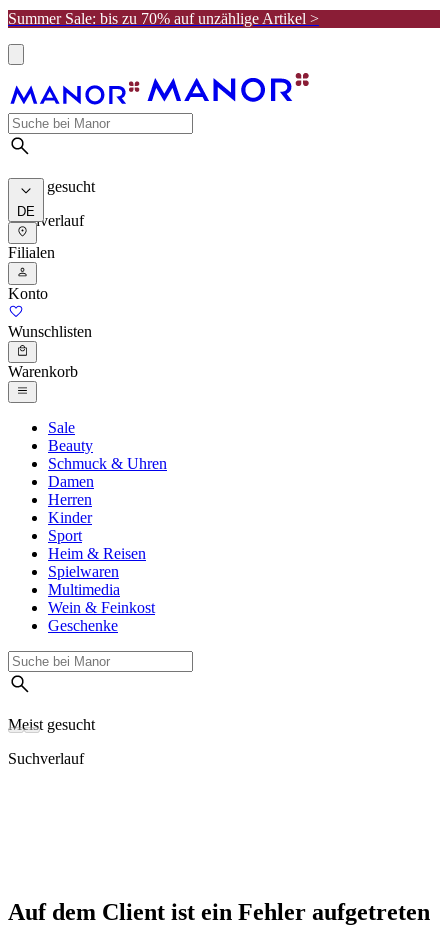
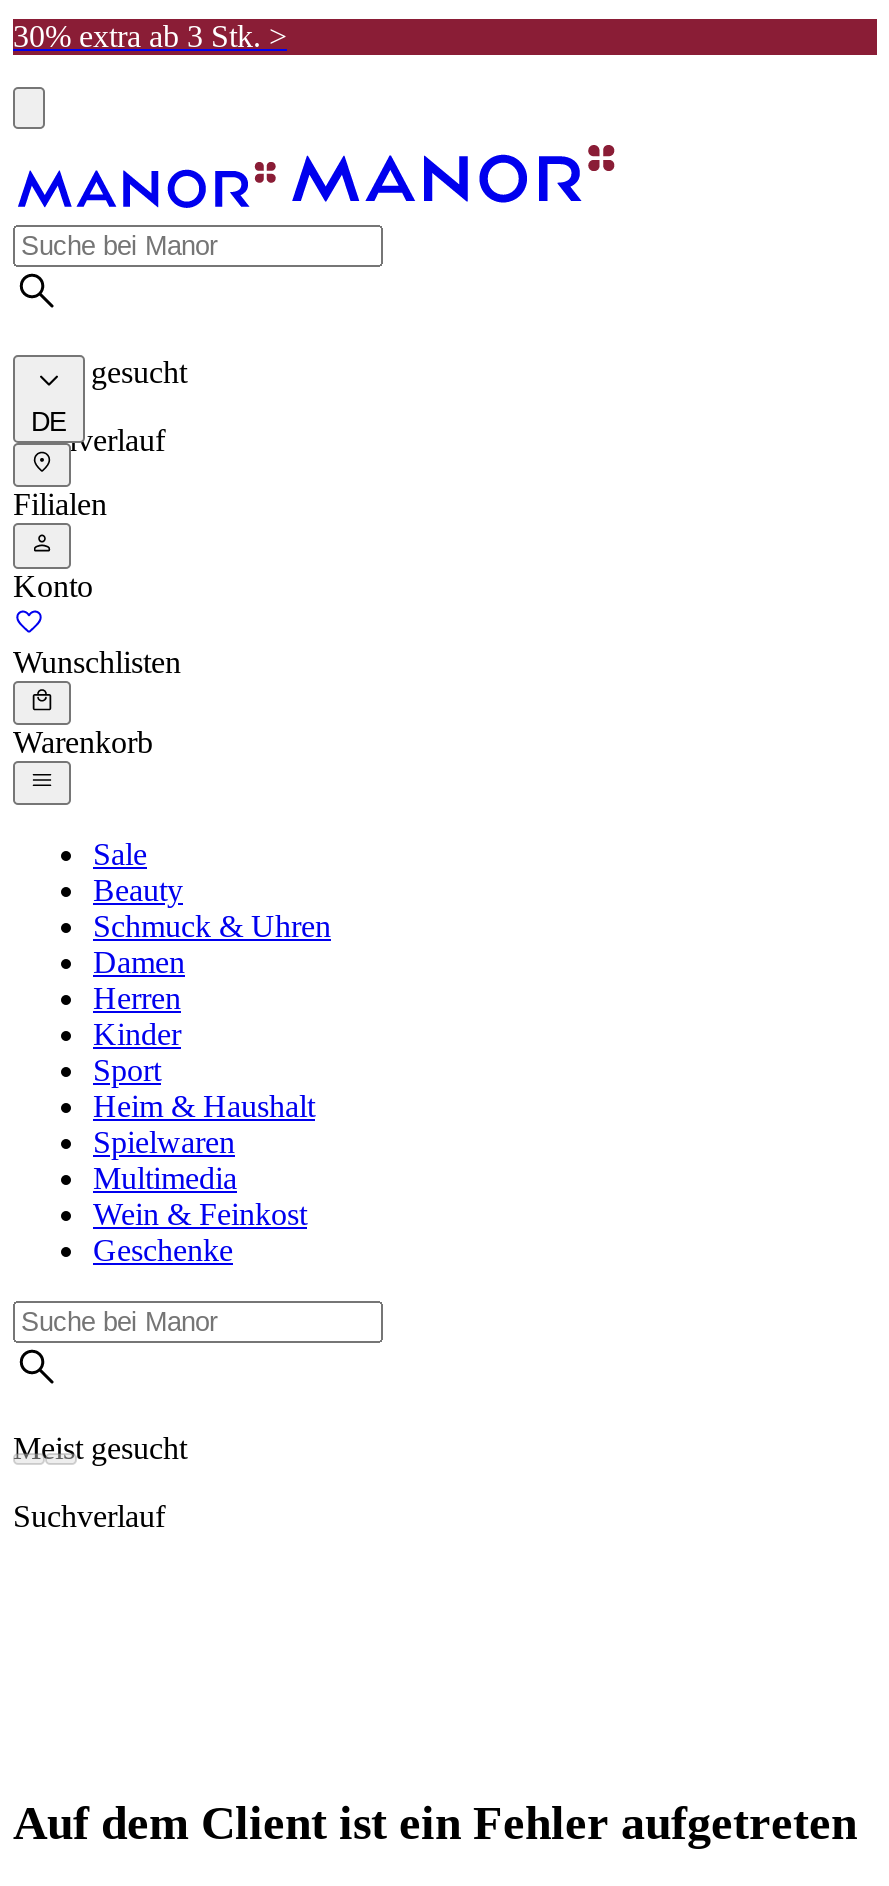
[8,10,319,27] Summer Sale: bis zu 70% auf unzählige Artikel > -> [13,19,287,53] 30% extra ab 3 Stk. >
[48,545,146,562] Heim & Reisen -> [93,1090,315,1124] Heim & Haushalt

